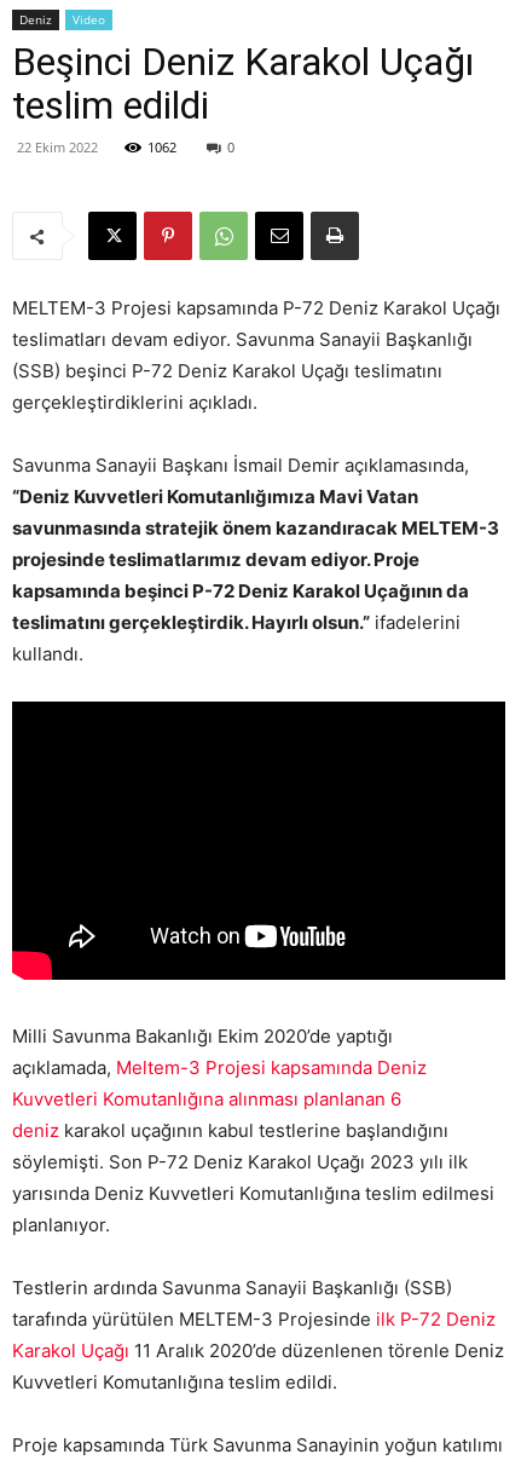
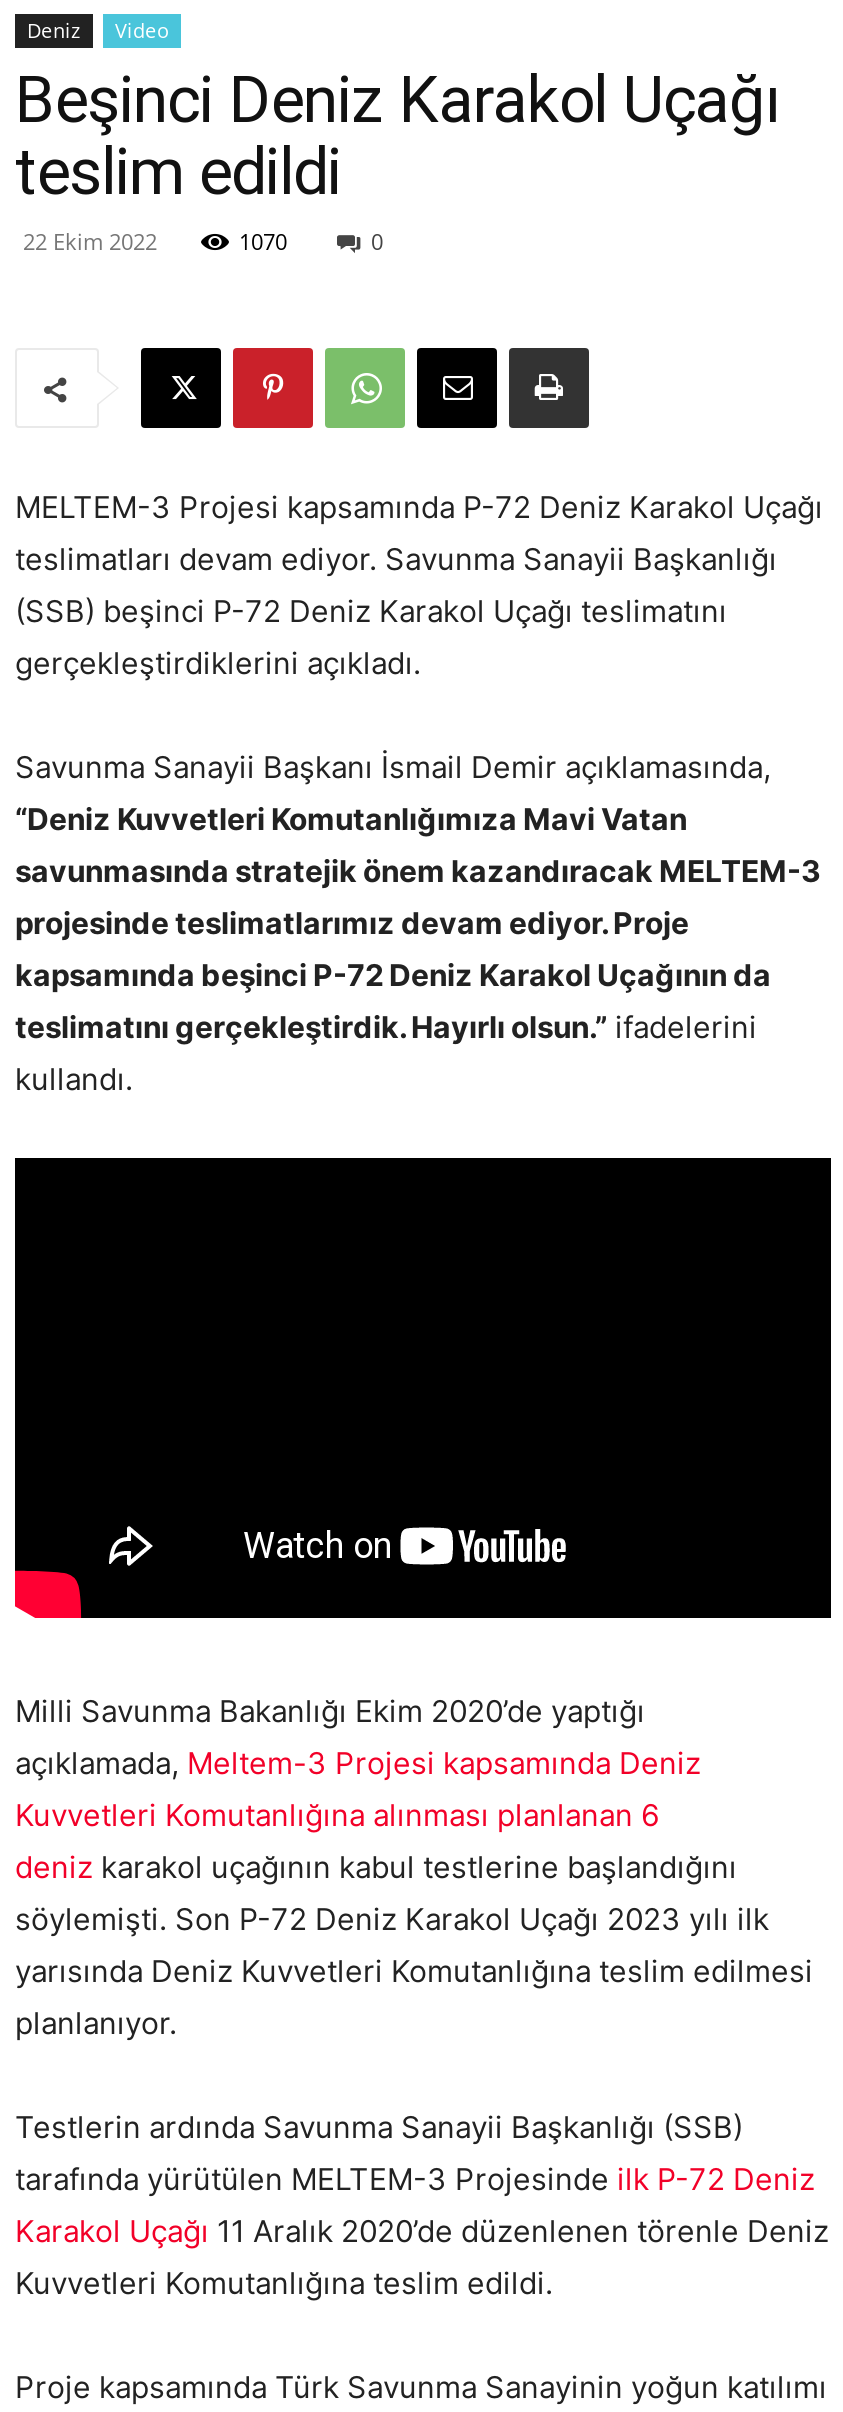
[147,138,176,156] 1062 -> [239,226,287,256] 1070

